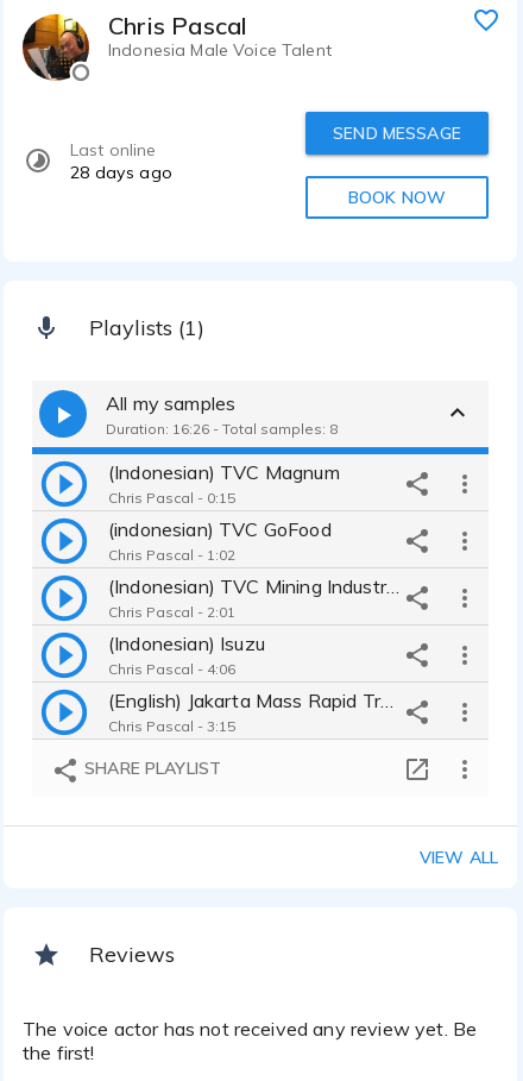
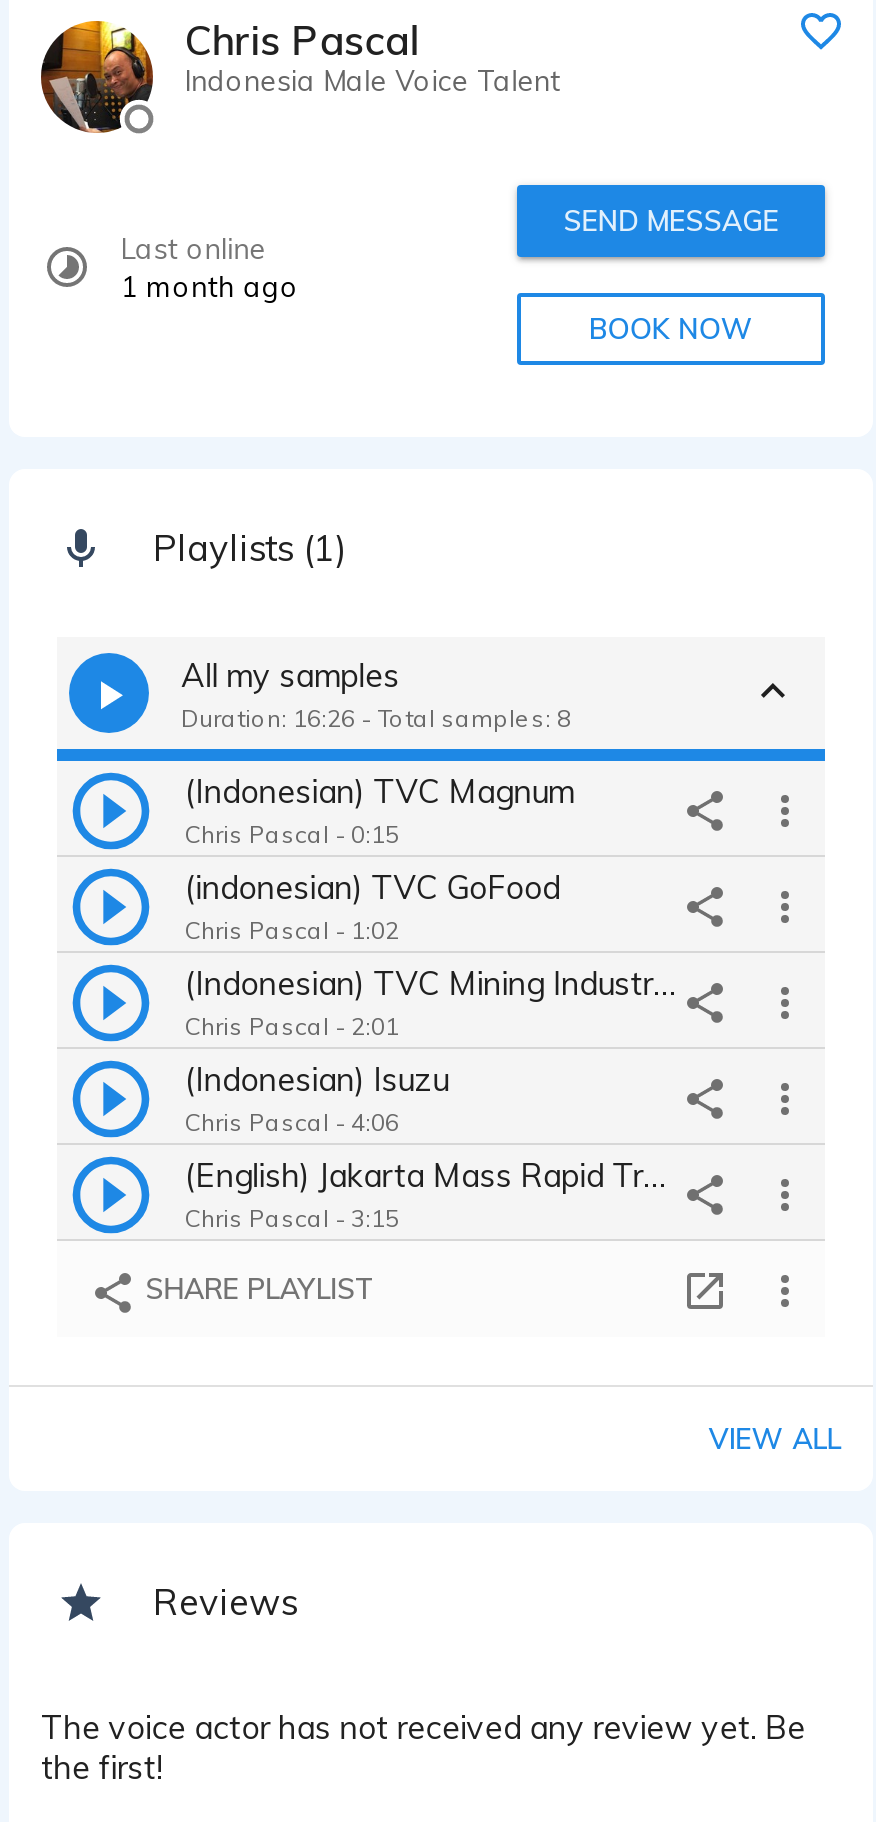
[70,161,172,183] 28 days ago -> [121,268,299,304] 1 month ago

